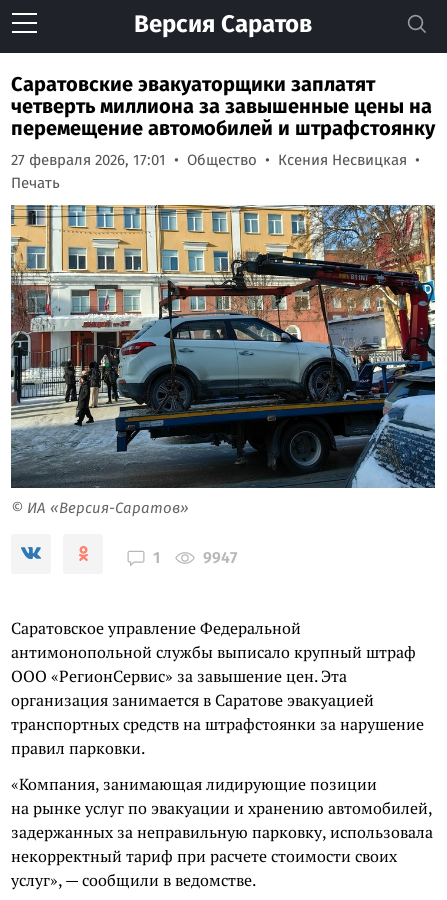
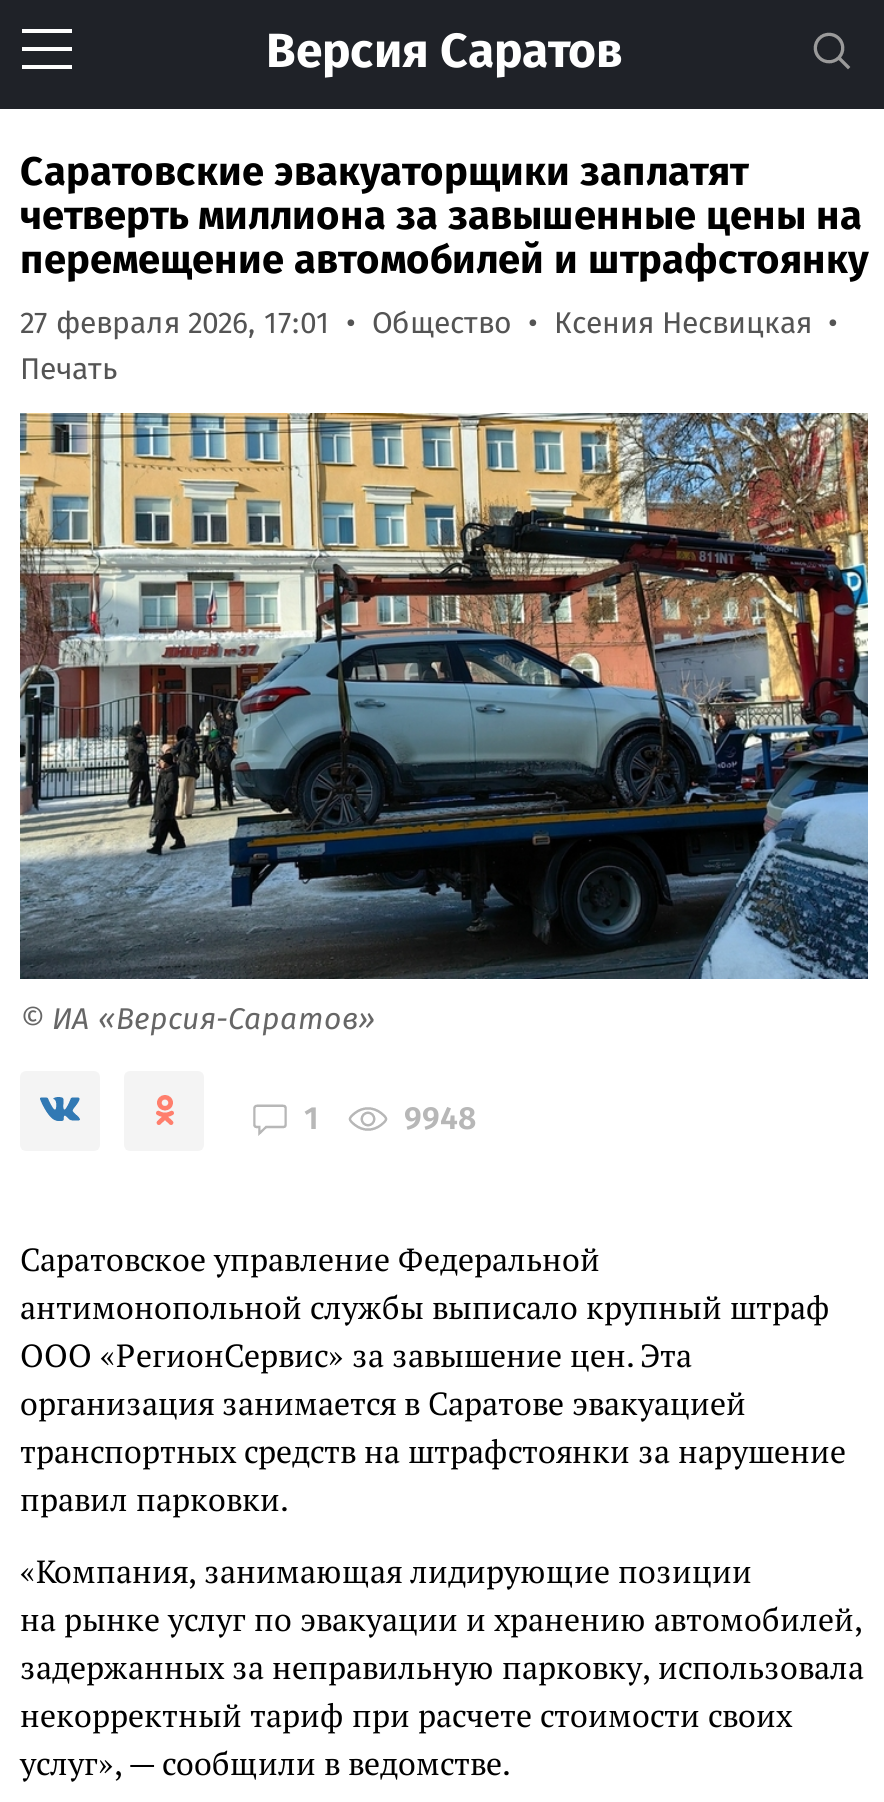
[203,548,237,567] 9947 -> [404,1099,476,1137] 9948

